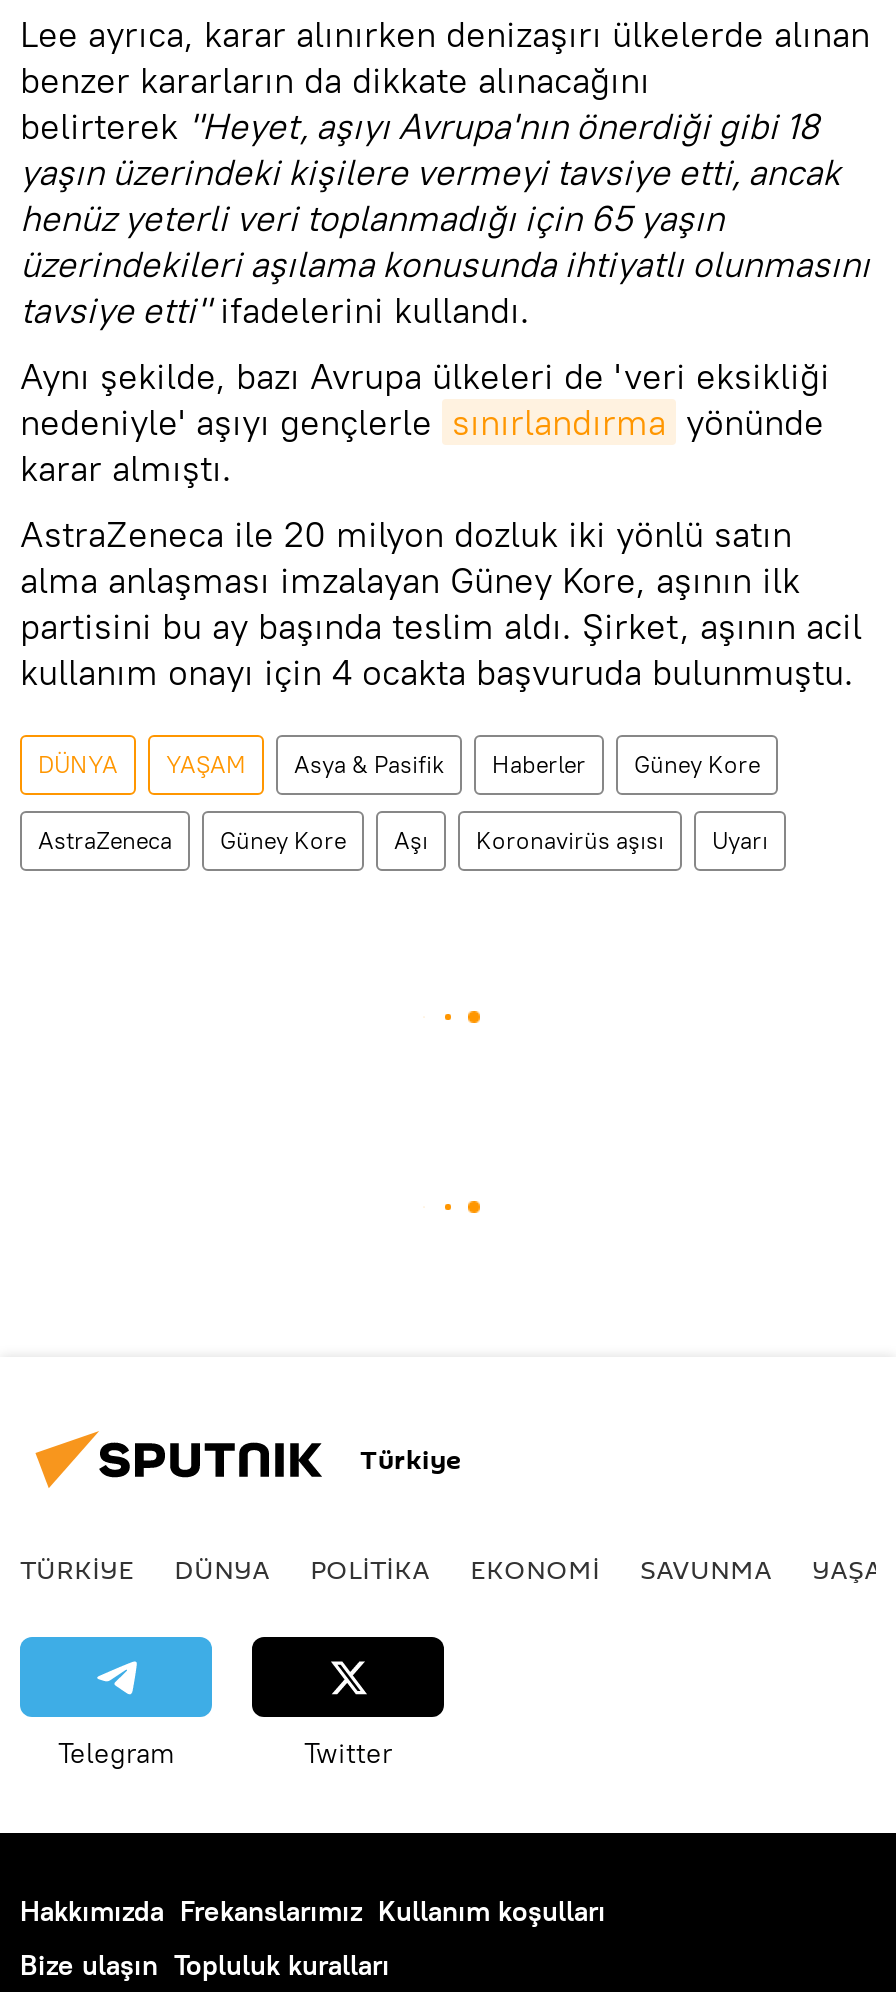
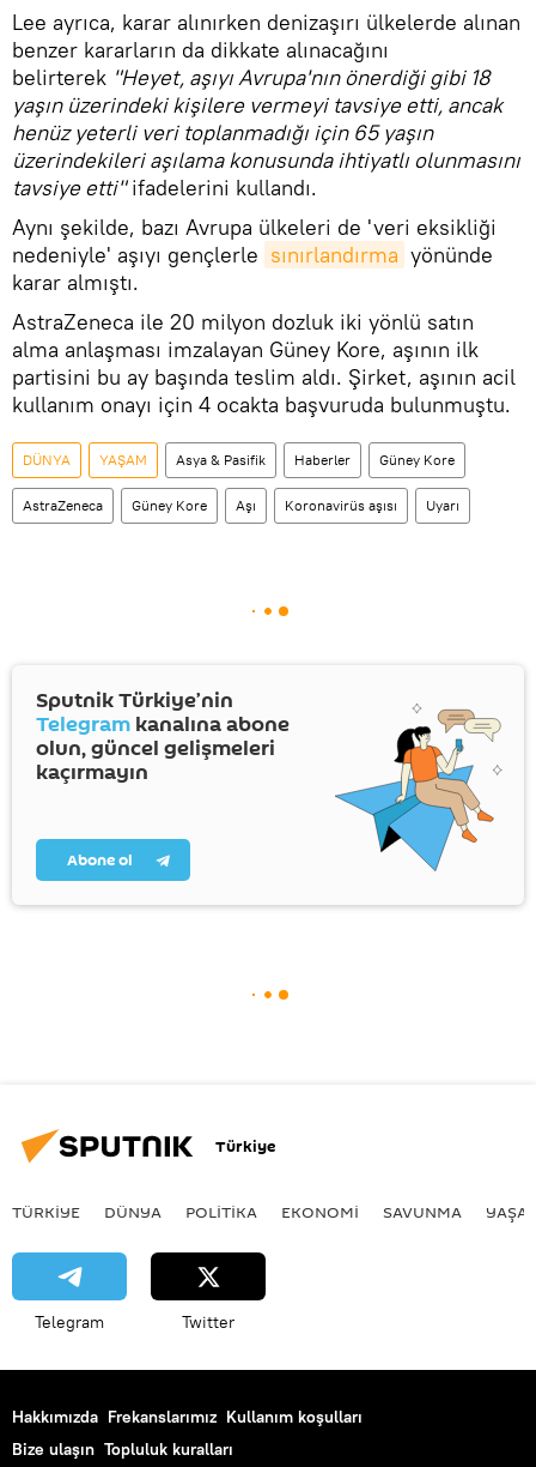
none -> [36,686,502,872] [image] | Sputnik Türkiye’nin | Telegram kanalına abone | olun, güncel gelişmeleri | kaçırmayın | Abone ol

